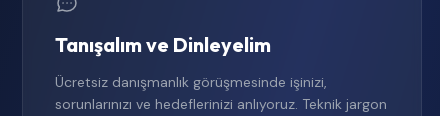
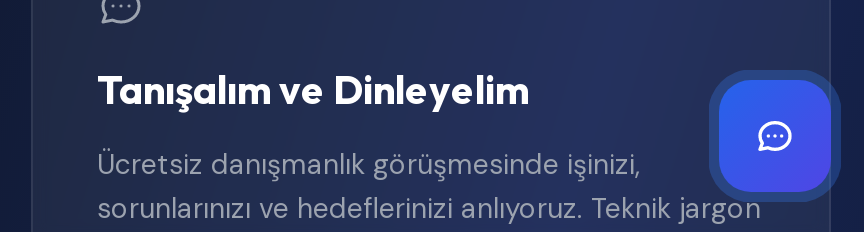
none -> [709,70,841,202] [image]

